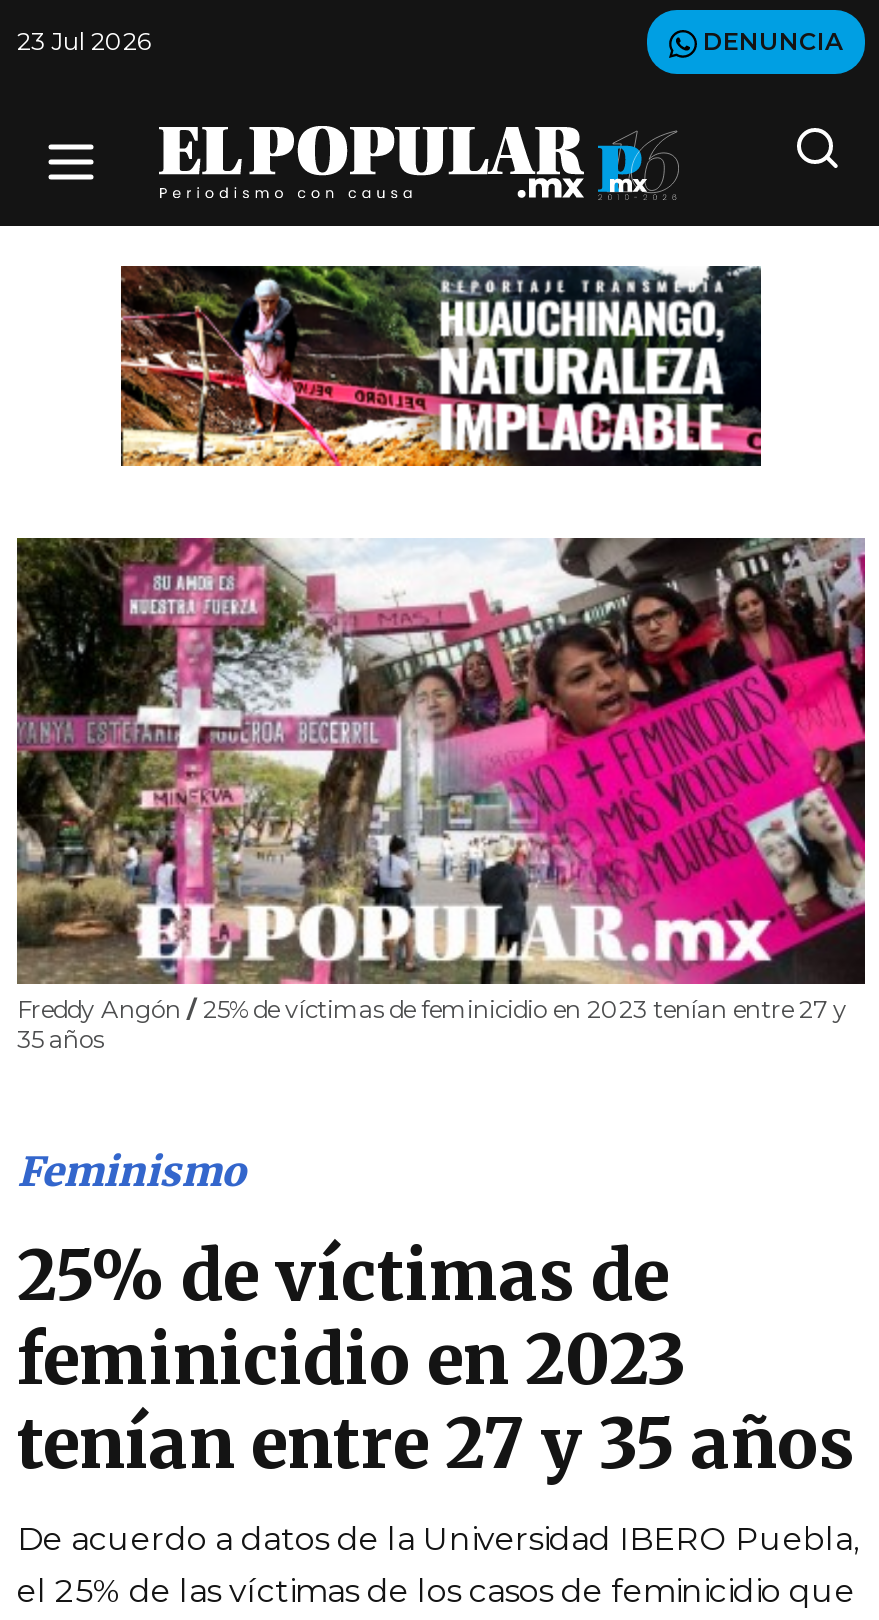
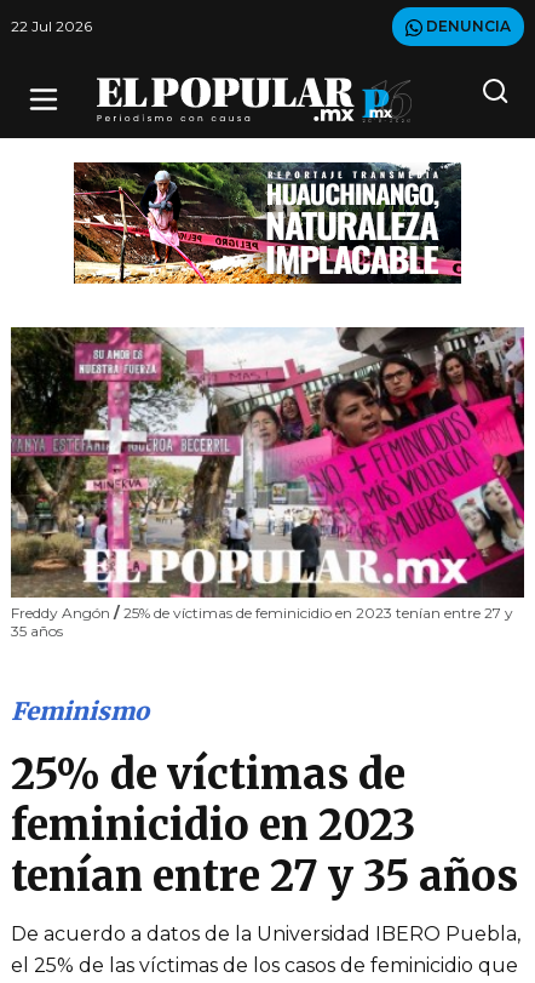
[17,26,151,56] 23 Jul 2026 -> [11,17,92,35] 22 Jul 2026

